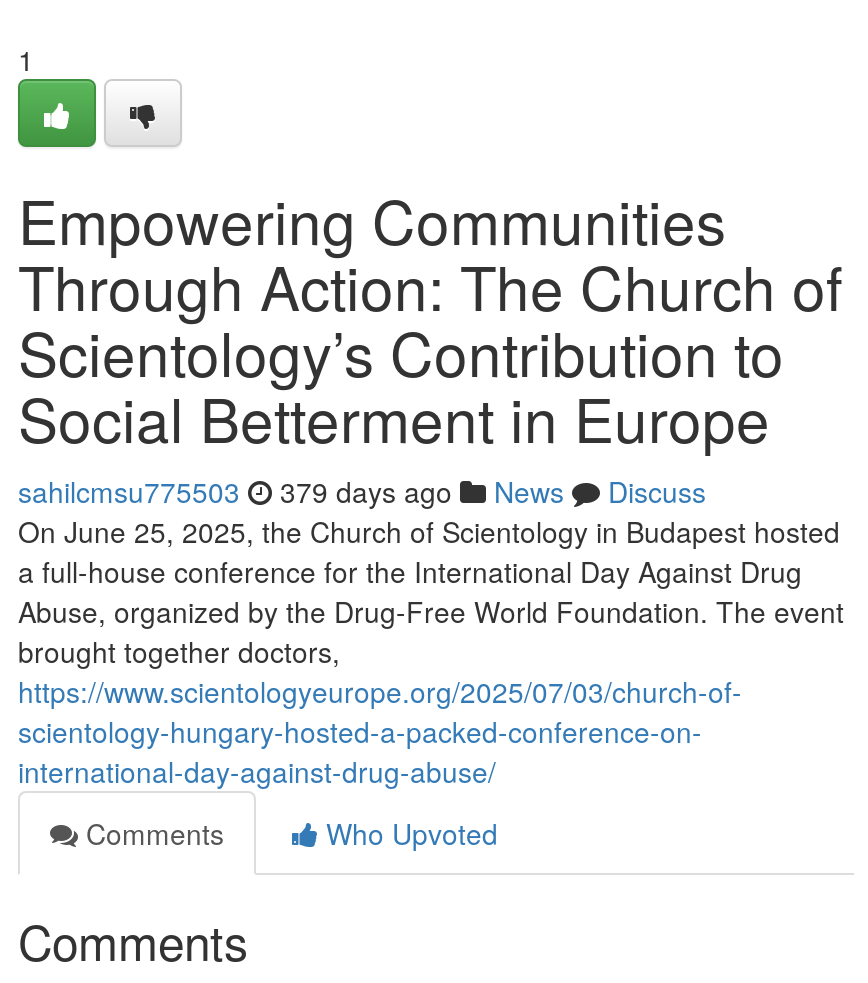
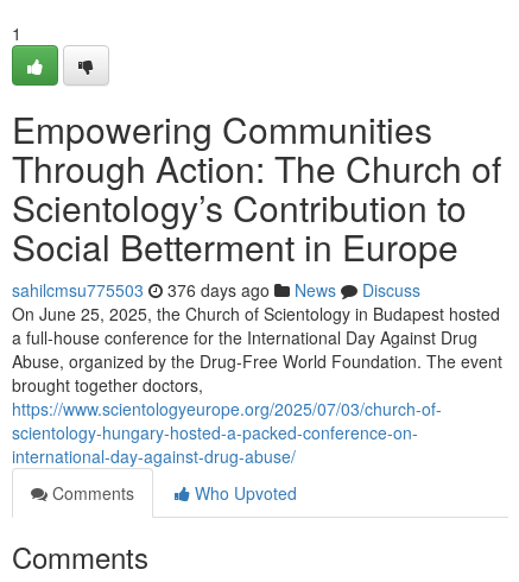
[18,471,706,511] sahilcmsu775503 379 days ago News Discuss -> [12,278,420,302] sahilcmsu775503 376 days ago News Discuss

